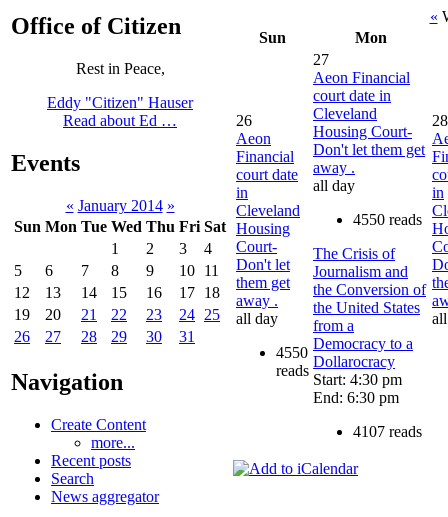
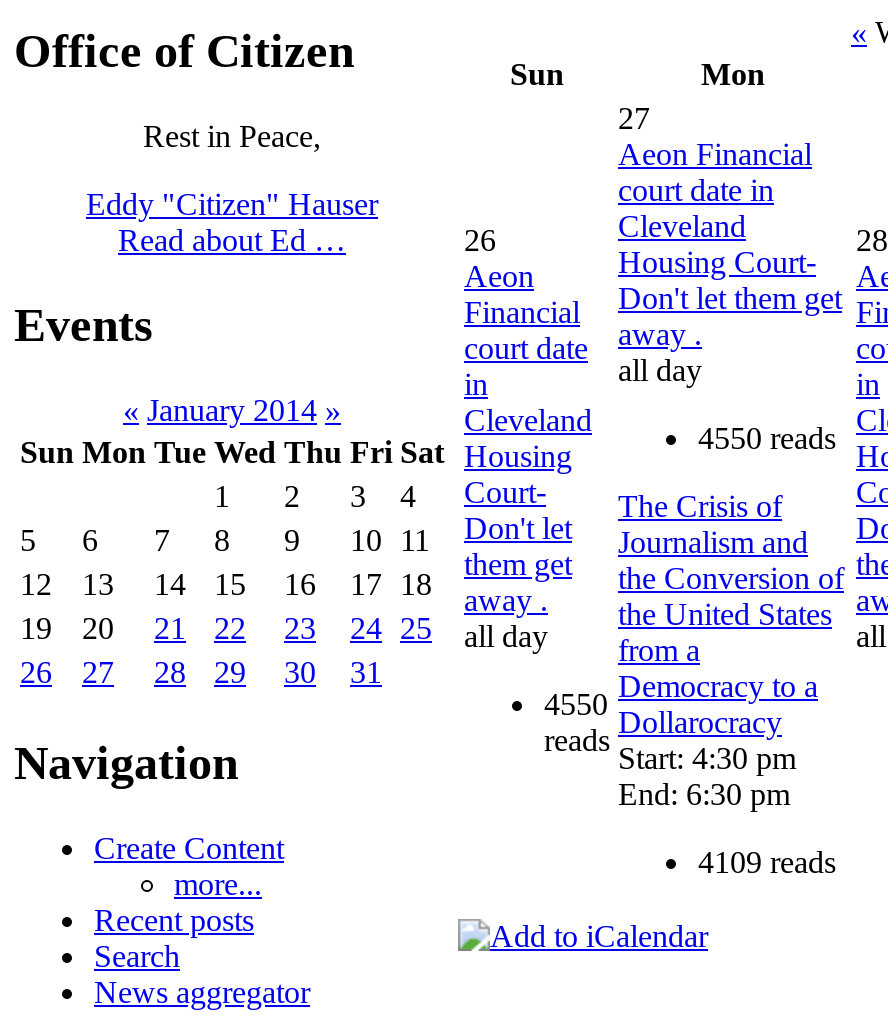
[353,423,422,440] 4107 reads -> [698,845,836,879] 4109 reads

